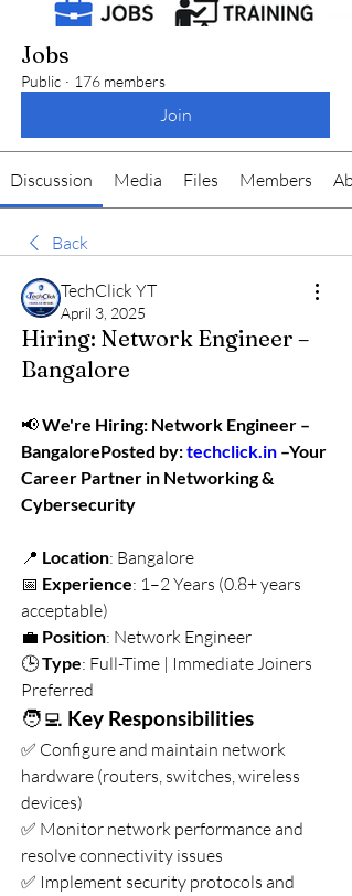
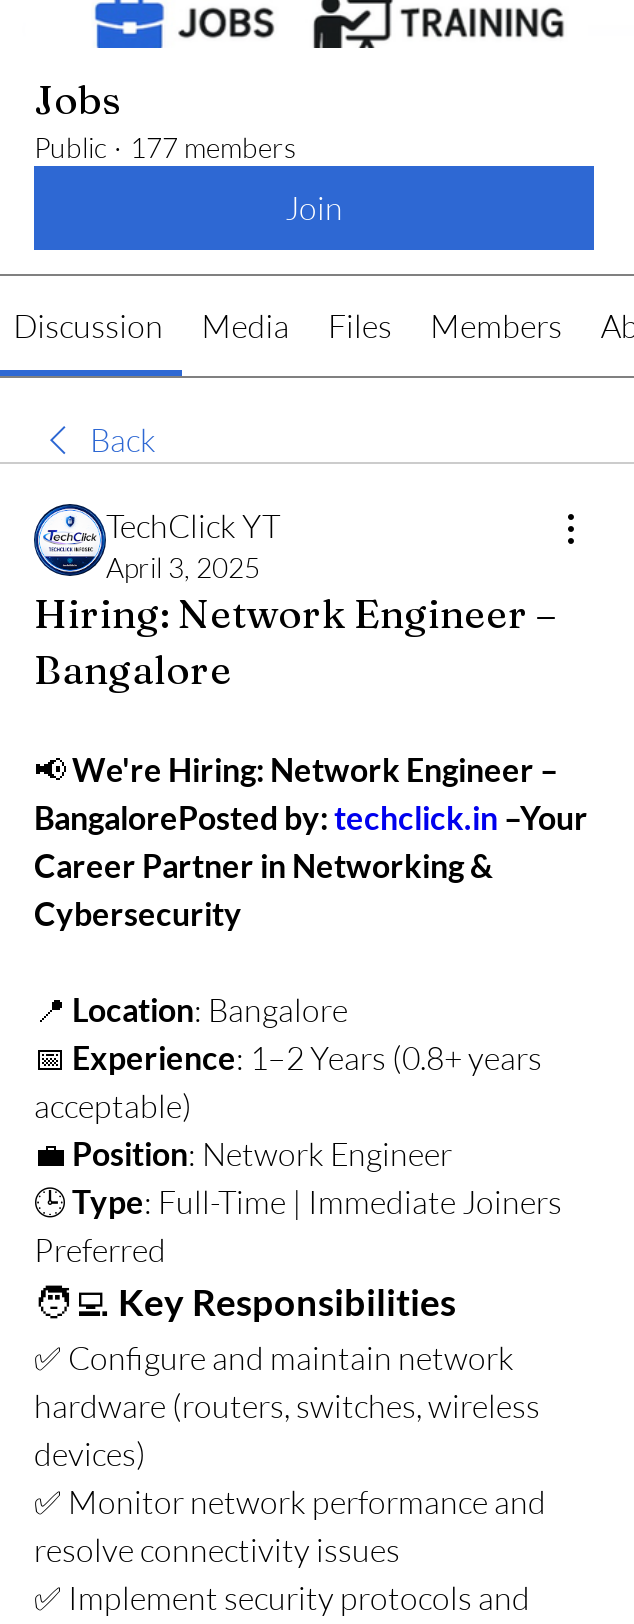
[21,72,166,90] Public · 176 members -> [34,130,296,164] Public · 177 members

